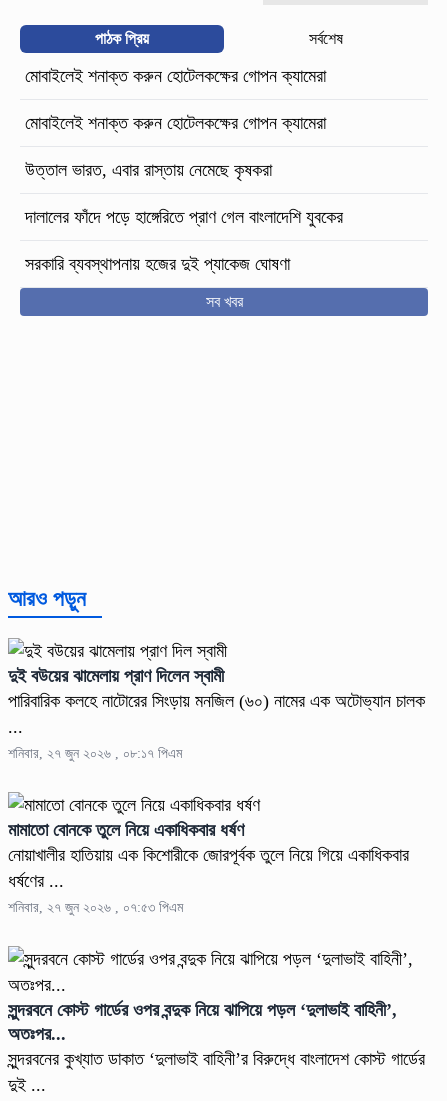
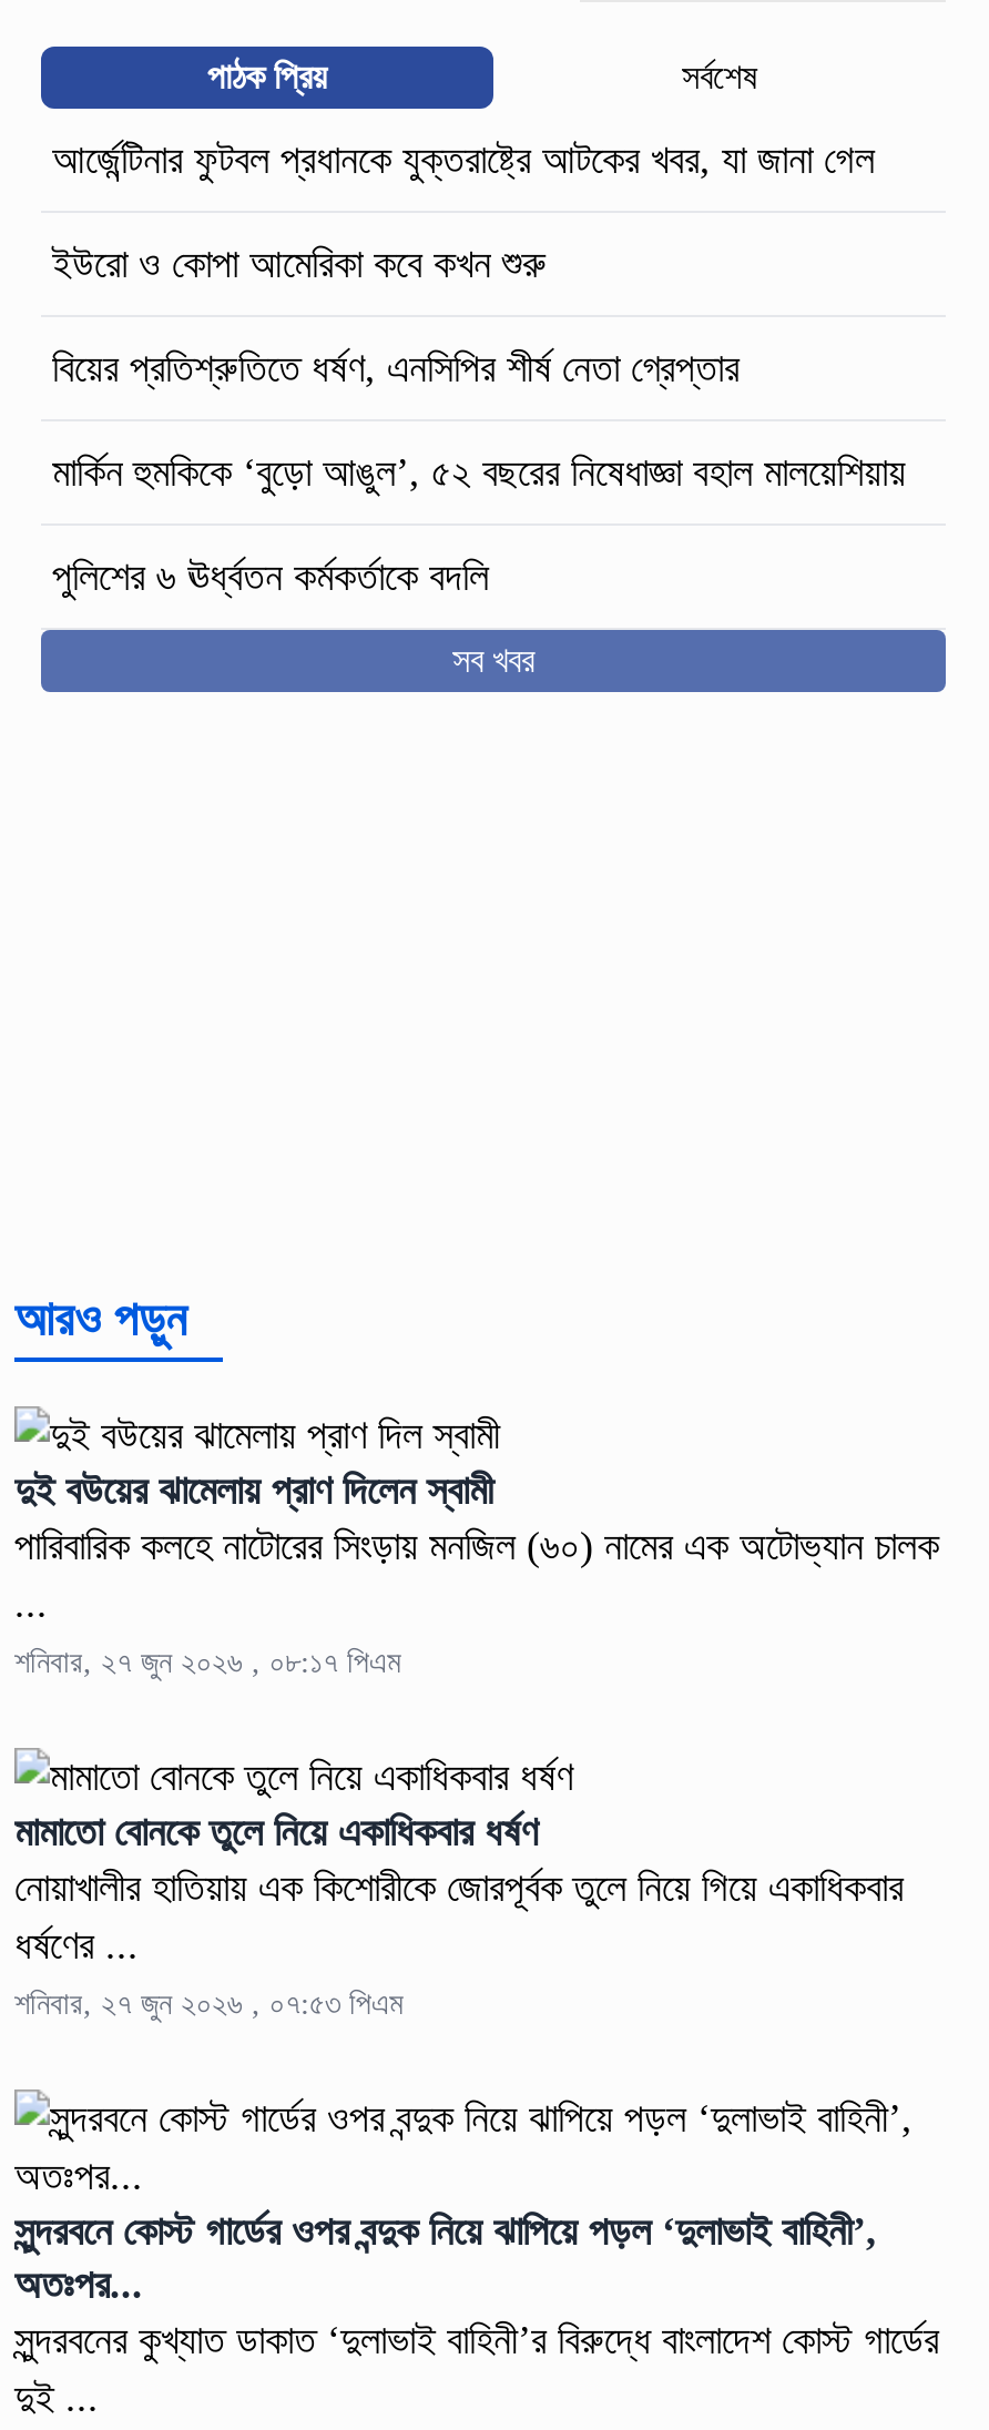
[25,66,326,86] মোবাইলেই শনাক্ত করুন হোটেলকক্ষের গোপন ক্যামেরা -> [52,138,875,182] আর্জেন্টিনার ফুটবল প্রধানকে যুক্তরাষ্ট্রে আটকের খবর, যা জানা গেল
[25,113,326,133] মোবাইলেই শনাক্ত করুন হোটেলকক্ষের গোপন ক্যামেরা -> [52,242,547,286] ইউরো ও কোপা আমেরিকা কবে কখন শুরু
[25,160,272,180] উত্তাল ভারত, এবার রাস্তায় নেমেছে কৃষকরা -> [52,346,740,391] বিয়ের প্রতিশ্রুতিতে ধর্ষণ, এনসিপির শীর্ষ নেতা গ্রেপ্তার
[25,207,343,227] দালালের ফাঁদে পড়ে হাঙ্গেরিতে প্রাণ গেল বাংলাদেশি যুবকের -> [52,451,906,495] মার্কিন হুমকিকে ‘বুড়ো আঙুল’, ৫২ বছরের নিষেধাজ্ঞা বহাল মালয়েশিয়ায়
[25,254,290,274] সরকারি ব্যবস্থাপনায় হজের দুই প্যাকেজ ঘোষণা -> [52,555,489,599] পুলিশের ৬ ঊর্ধ্বতন কর্মকর্তাকে বদলি

